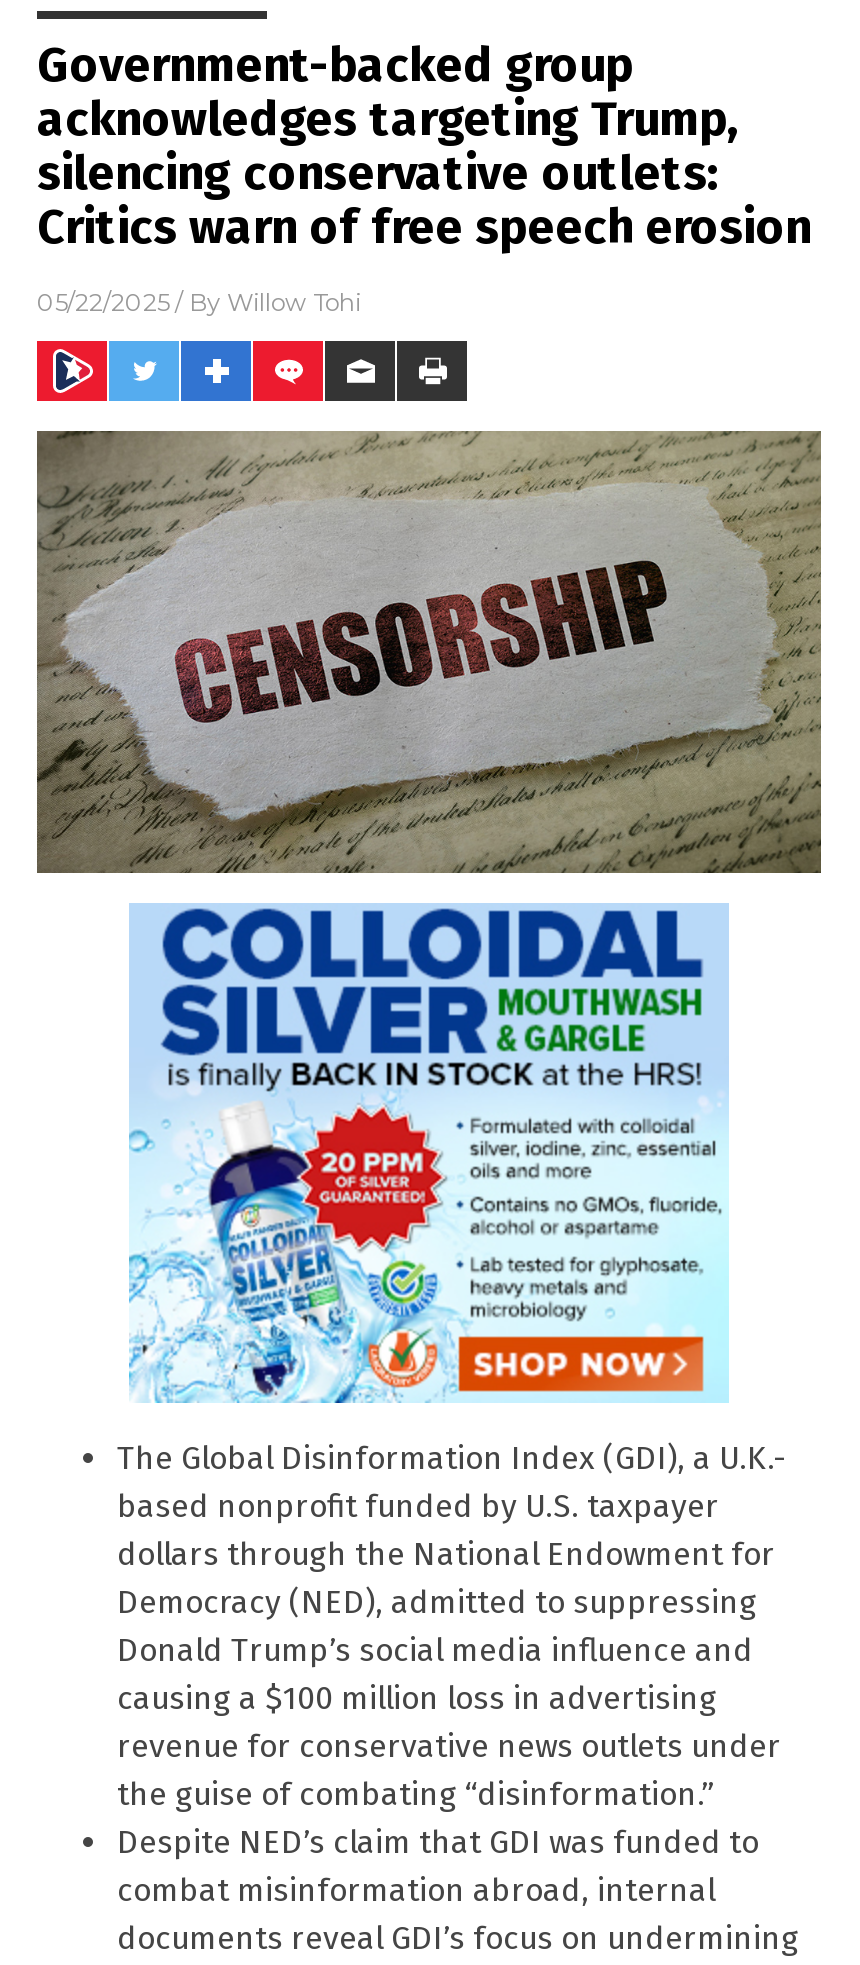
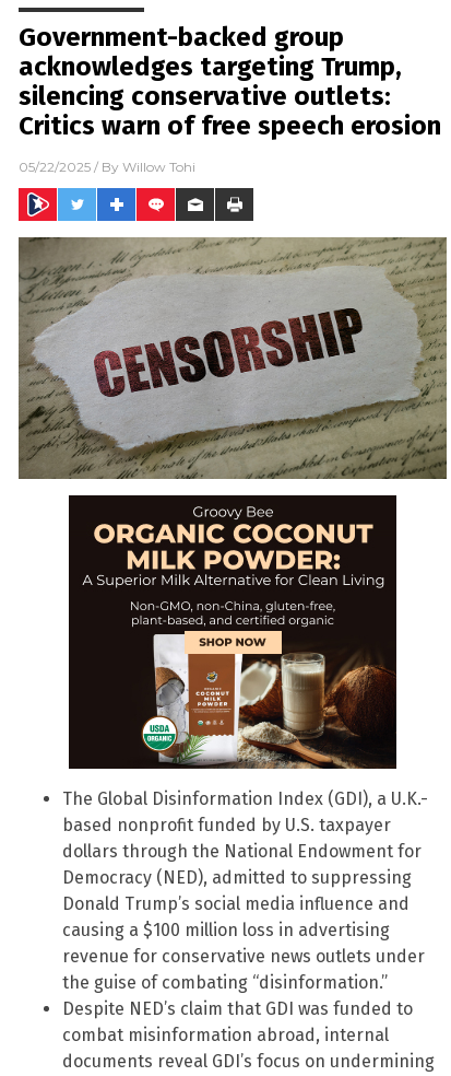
[127,903,729,1405] [image] -> [68,494,397,770] [image]

